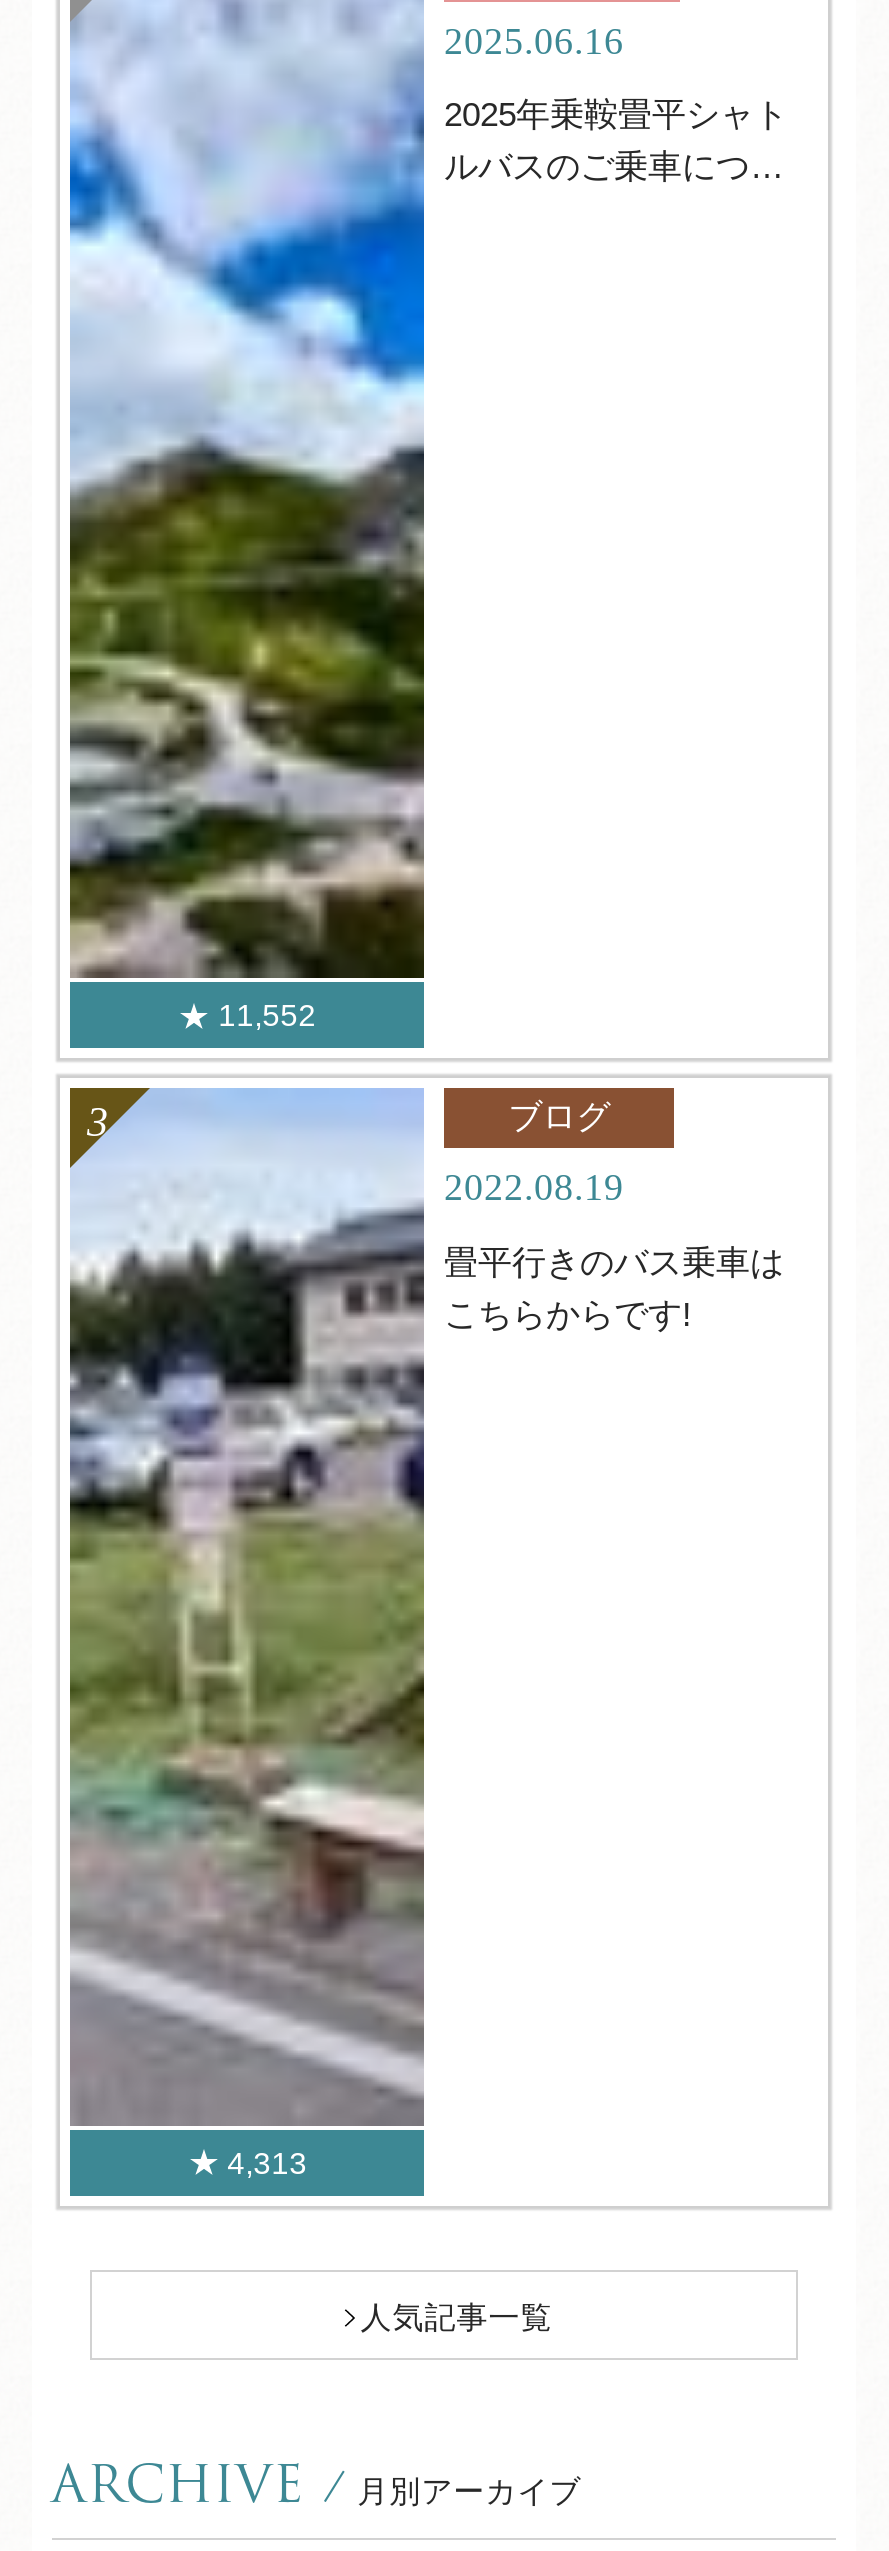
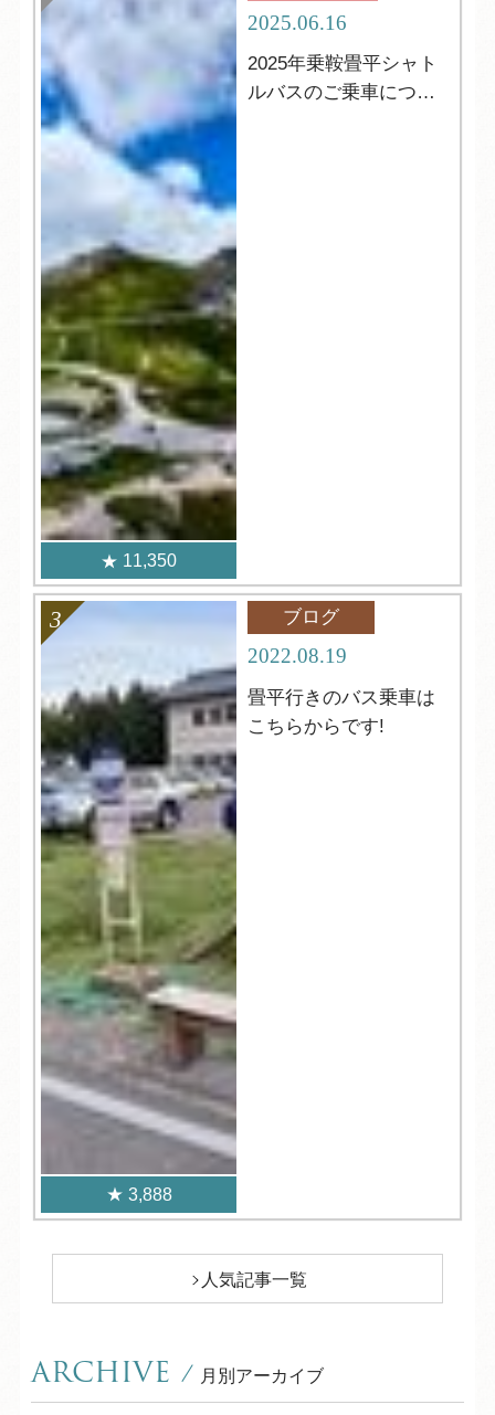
[210,999,316,1033] 11,552 -> [118,552,177,570] 11,350
[219,2146,307,2180] 4,313 -> [123,1185,172,1204] 3,888

